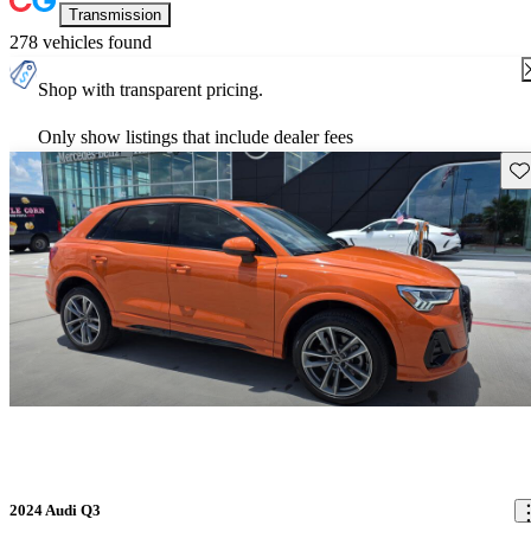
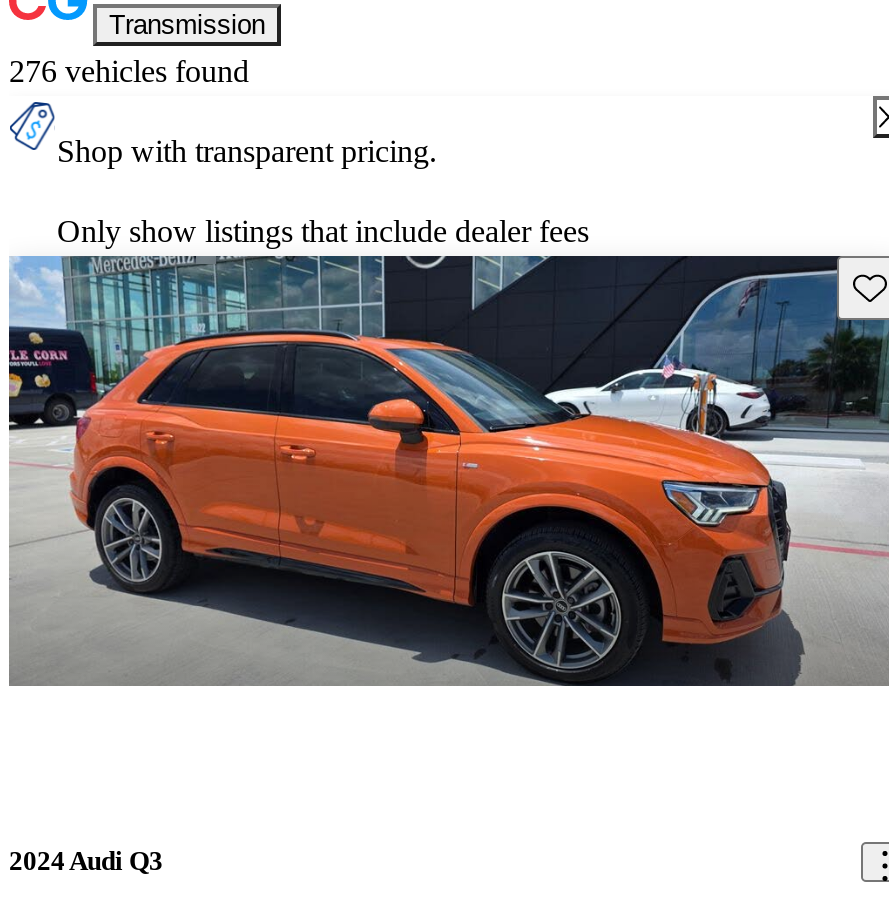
[9,32,152,52] 278 vehicles found -> [9,54,249,88] 276 vehicles found

